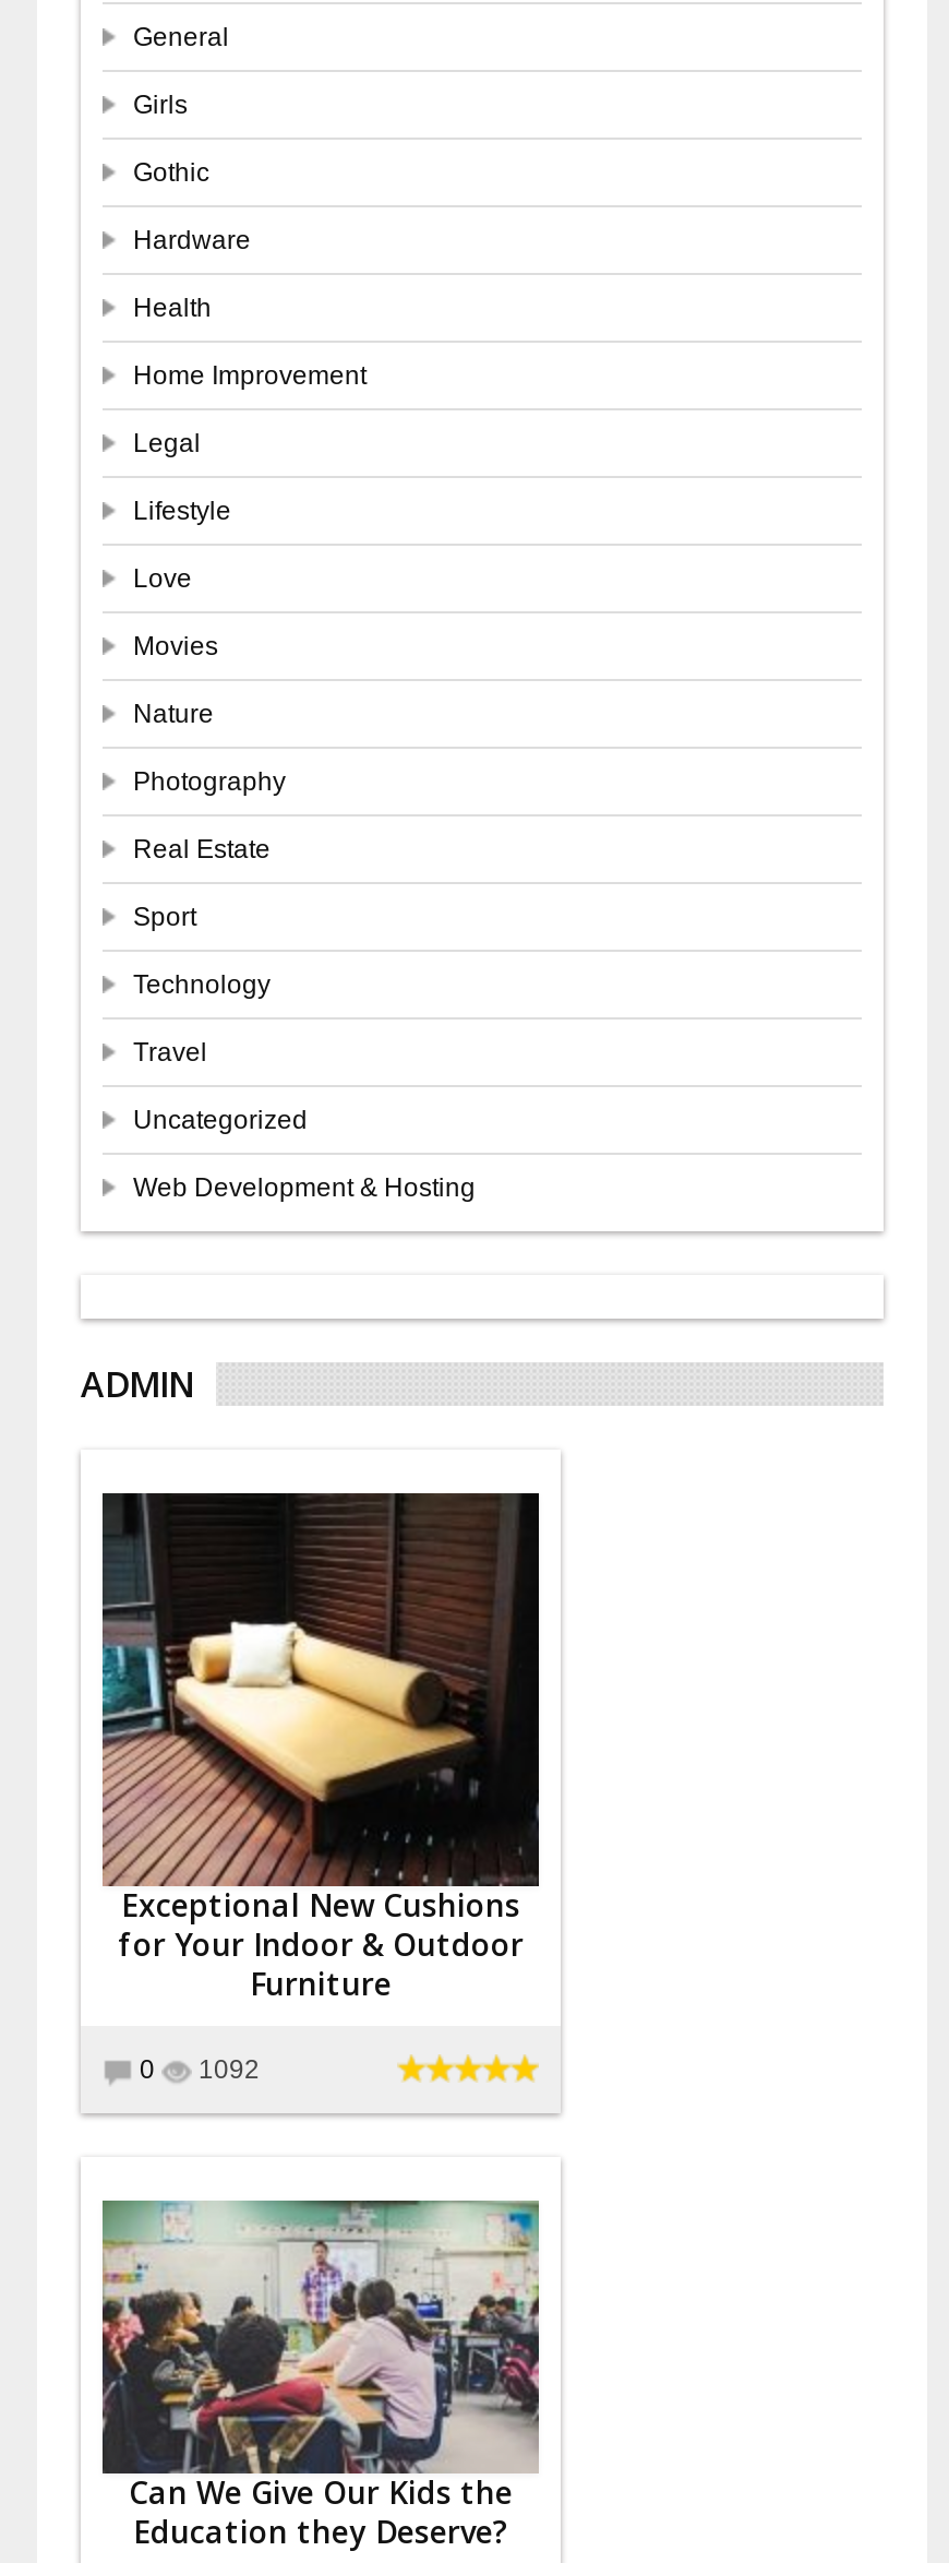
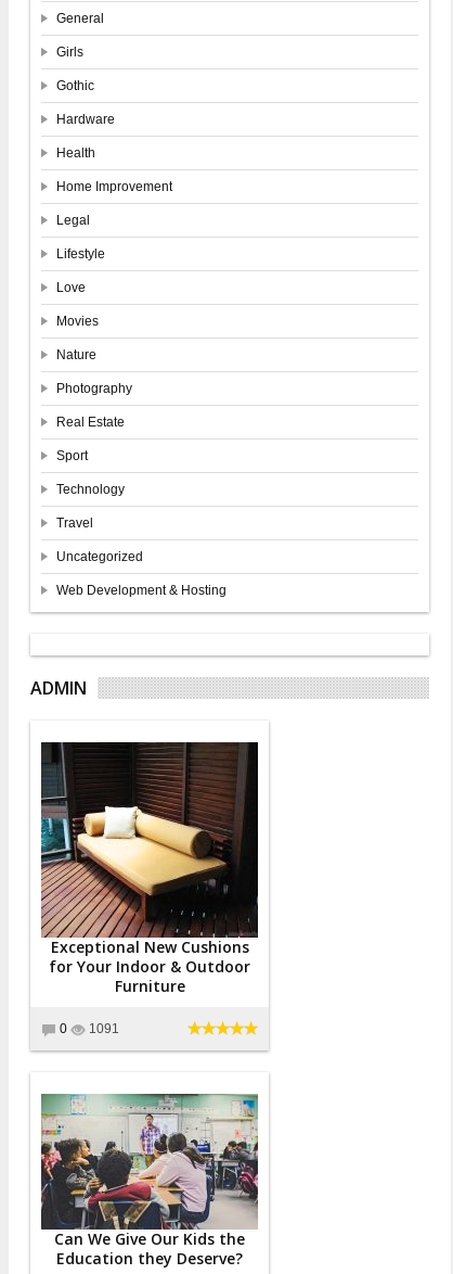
[133,2054,260,2084] 0 1092 -> [56,1021,119,1036] 0 1091

